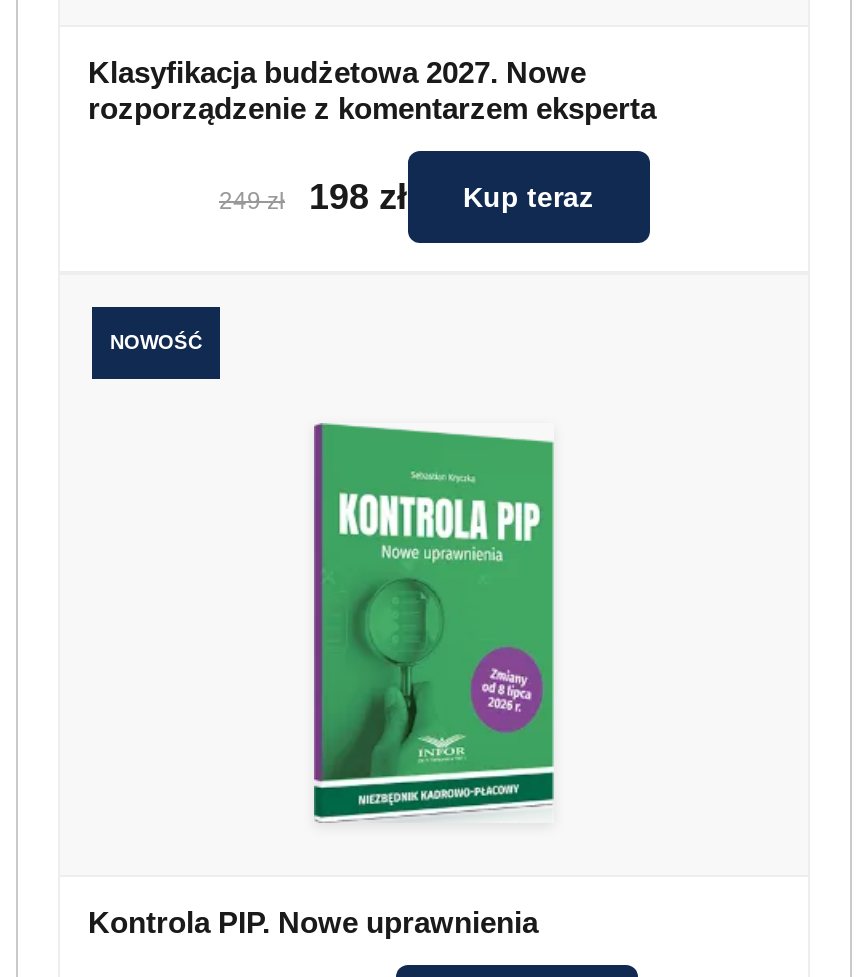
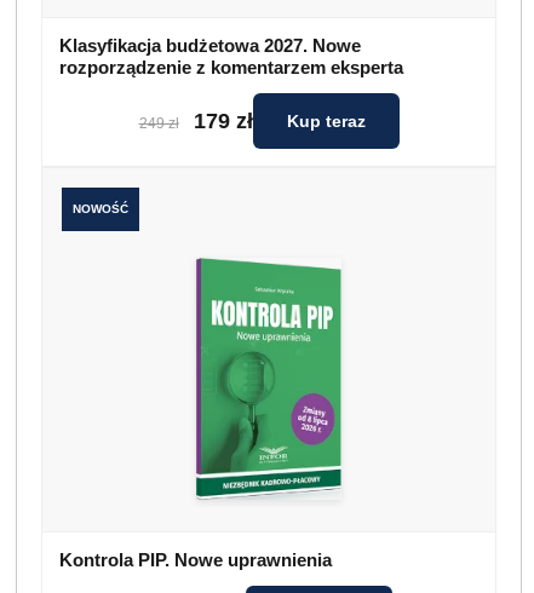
[309,177,407,217] 198 zł -> [193,109,252,133] 179 zł

